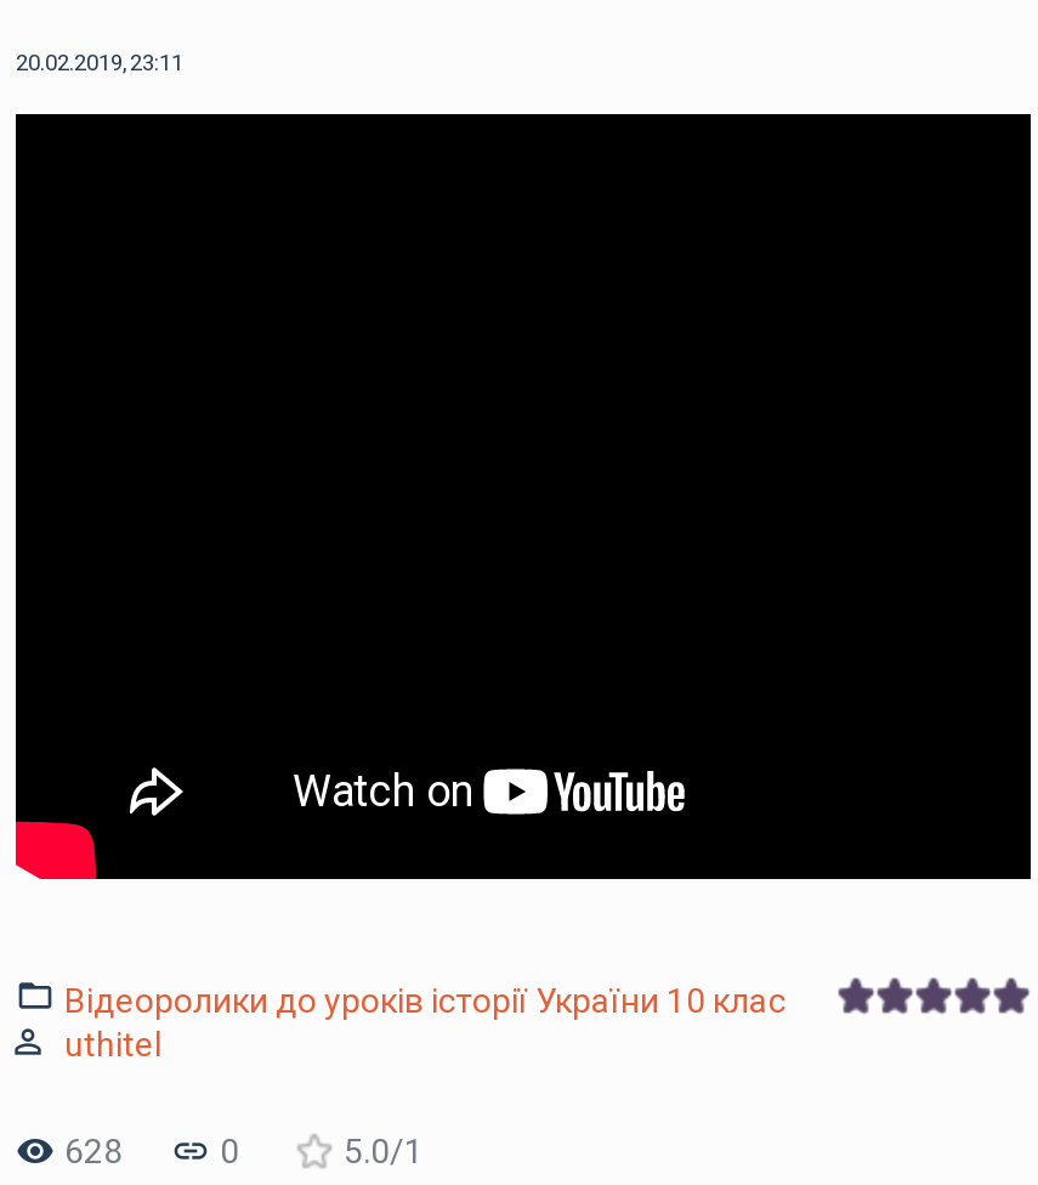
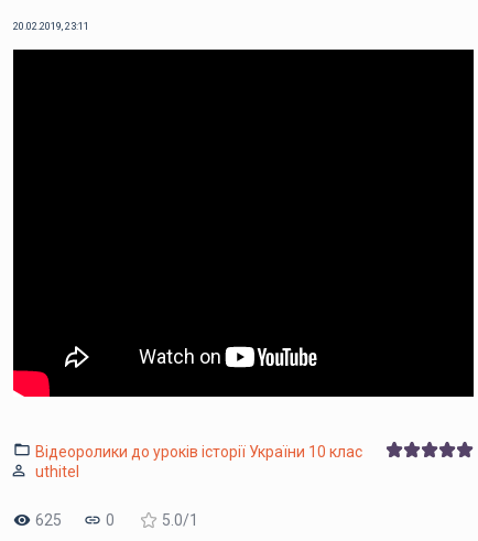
[64,1131,123,1170] 628 -> [35,511,62,529] 625

